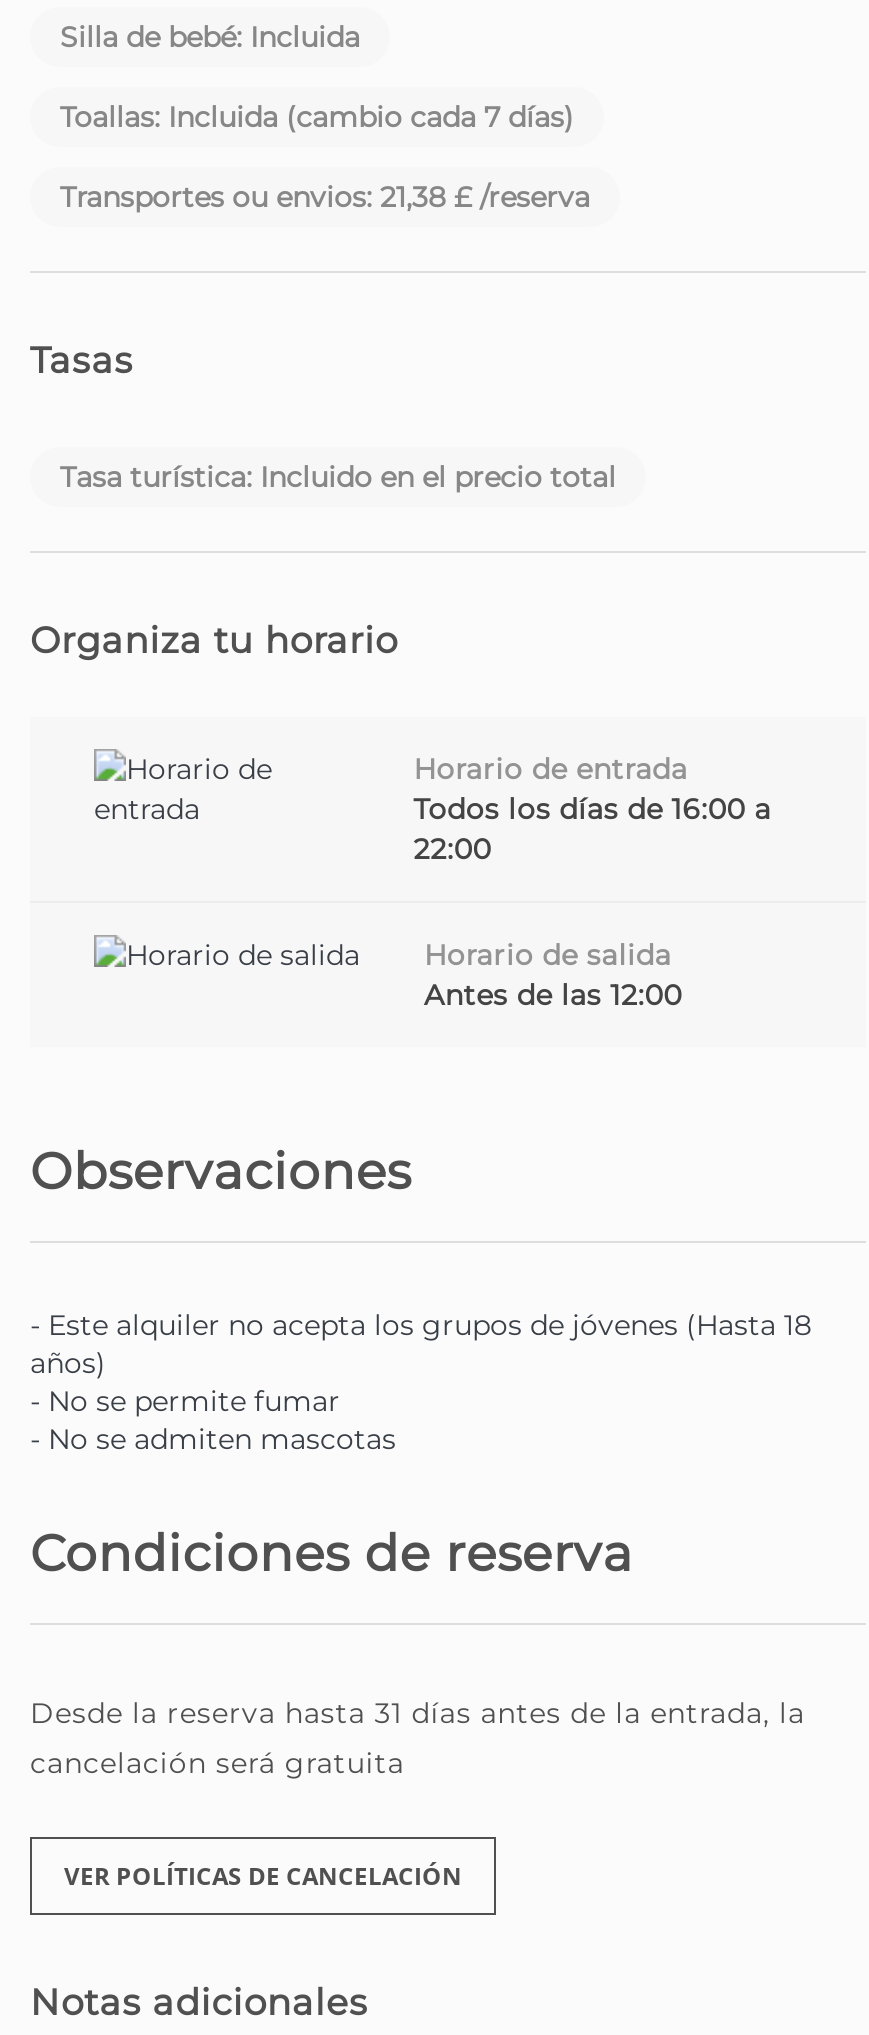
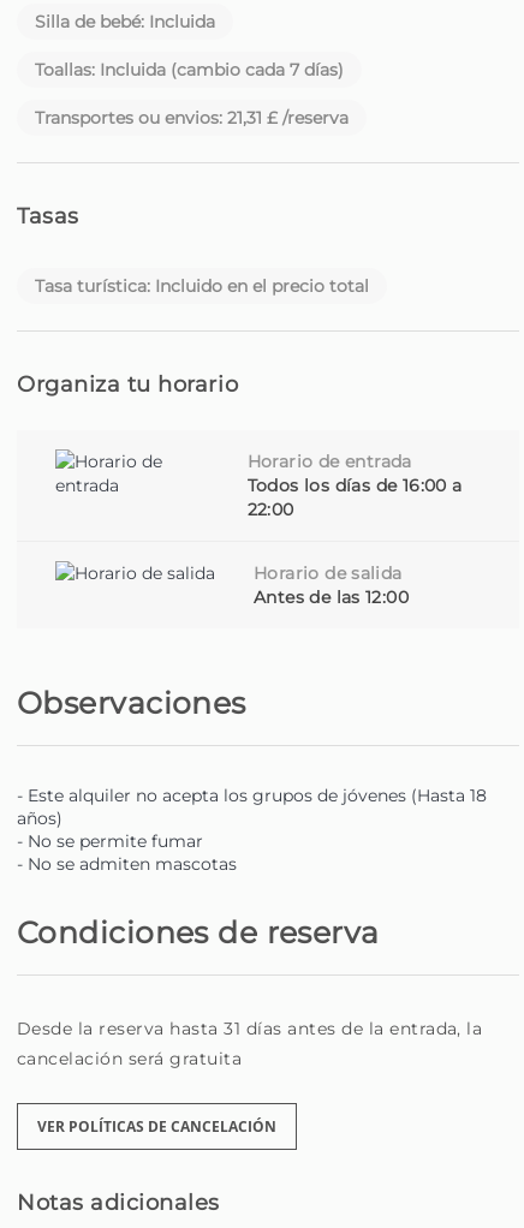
[60,179,590,215] Transportes ou envios: 21,38 £ /reserva -> [35,107,349,129] Transportes ou envios: 21,31 £ /reserva

